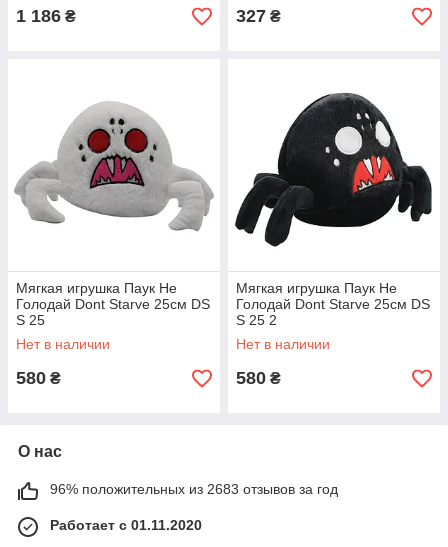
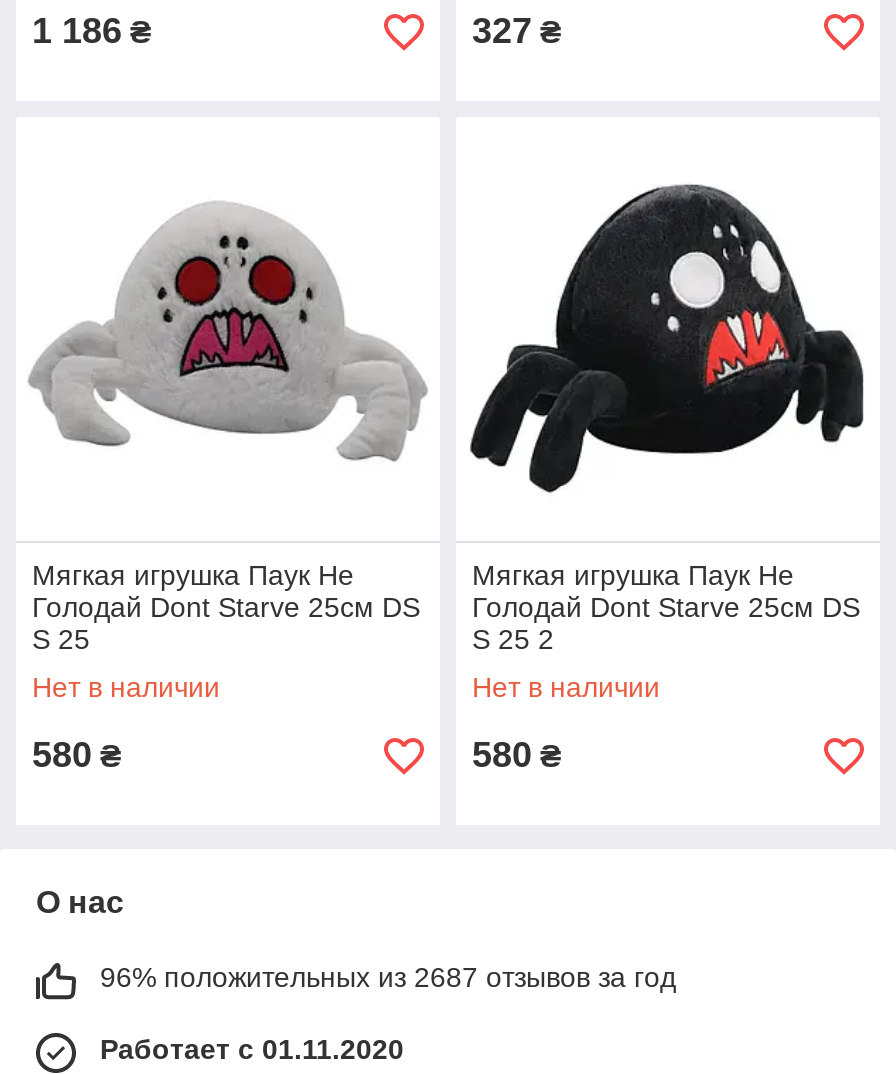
[50,481,338,497] 96% положительных из 2683 отзывов за год -> [100,961,676,993] 96% положительных из 2687 отзывов за год

